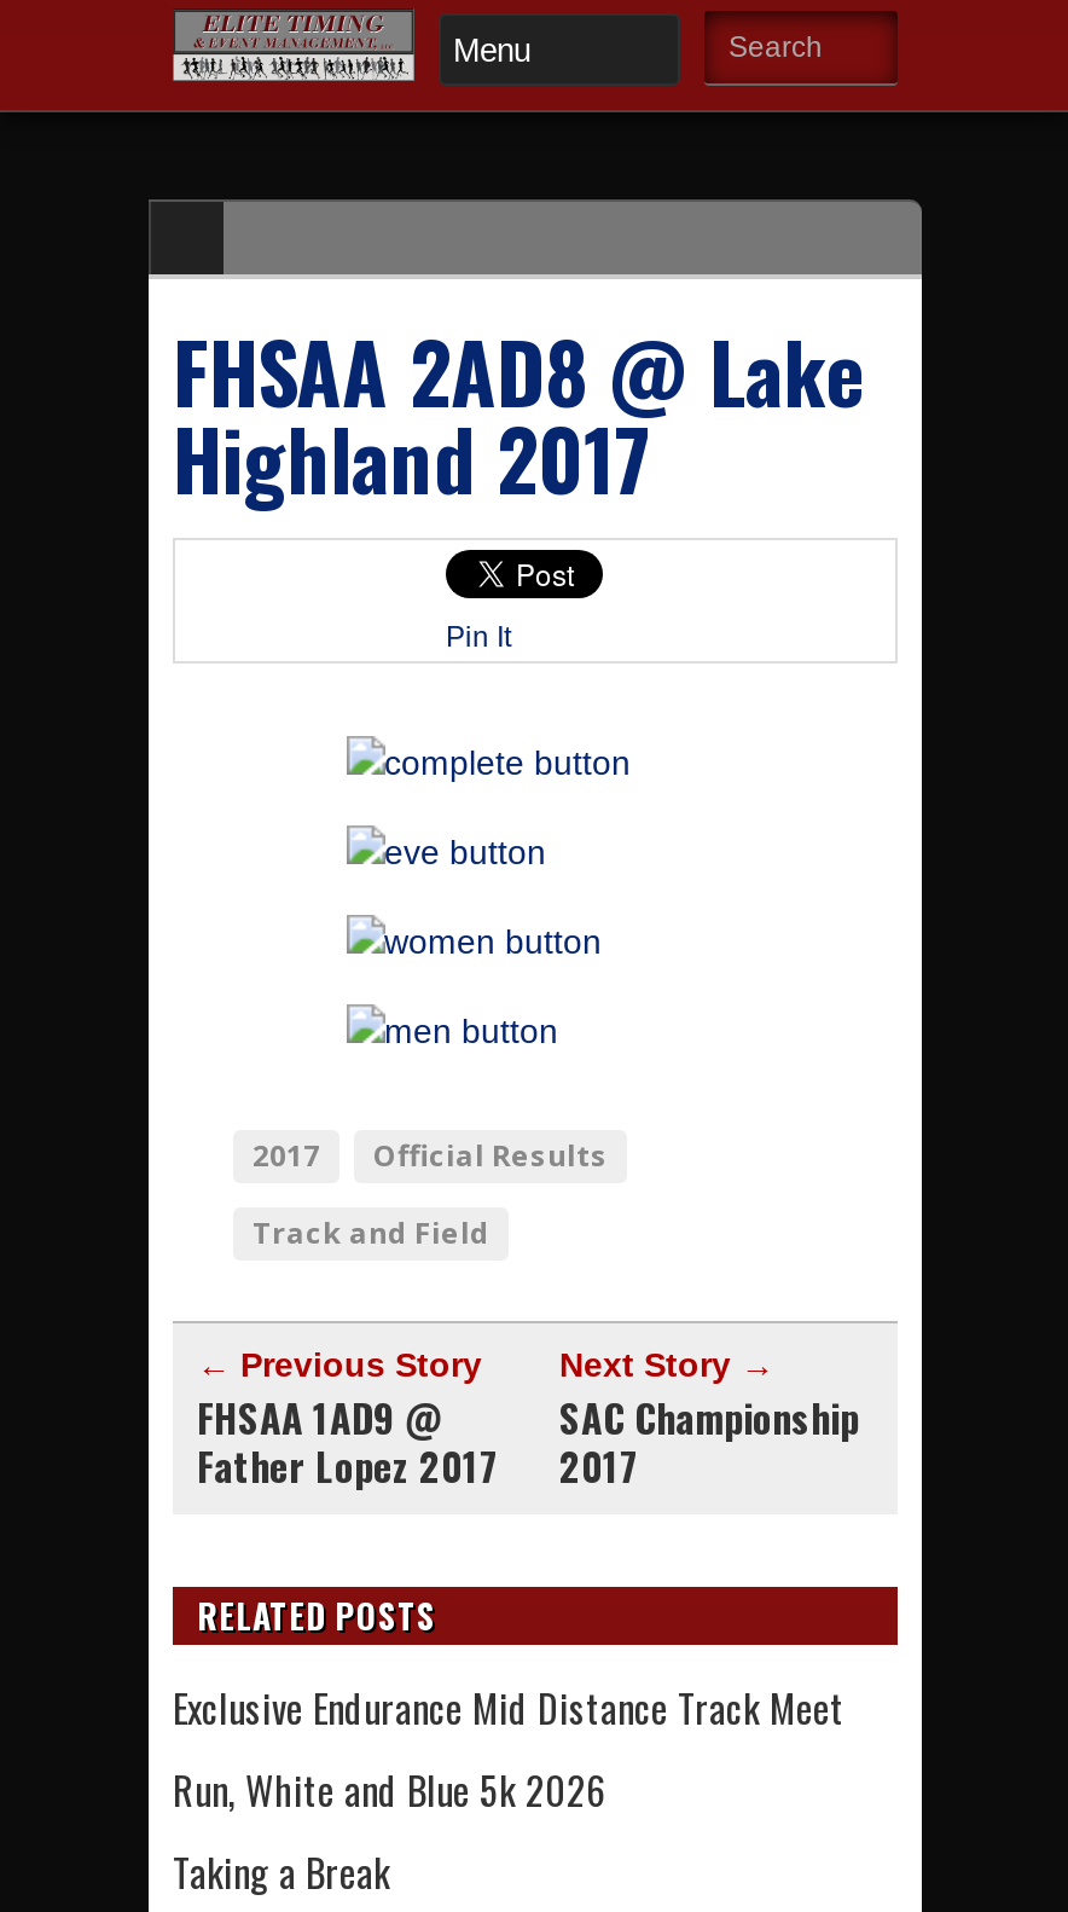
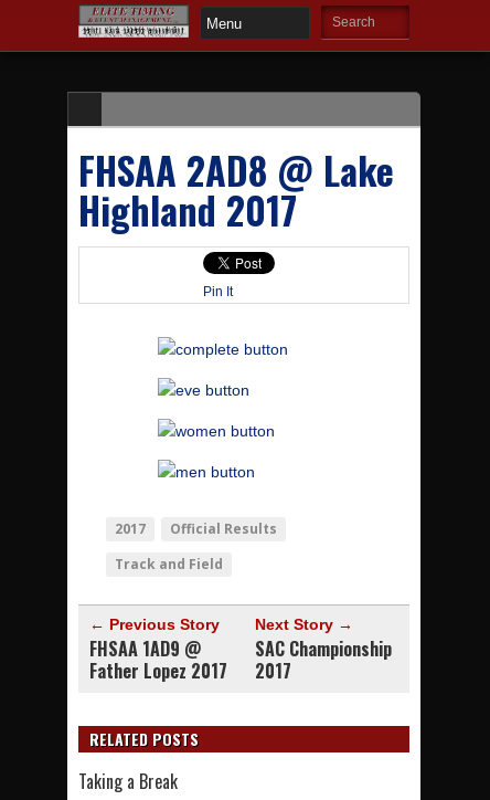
[173,1679,844,1819] Exclusive Endurance Mid Distance Track Meet | Run, White and Blue 5k 2026 -> none

